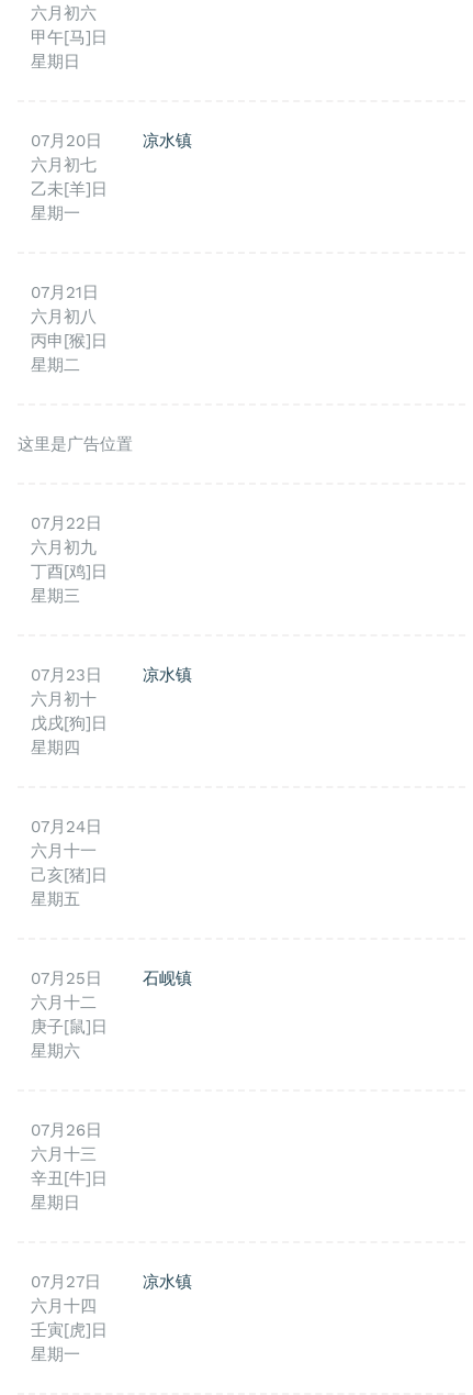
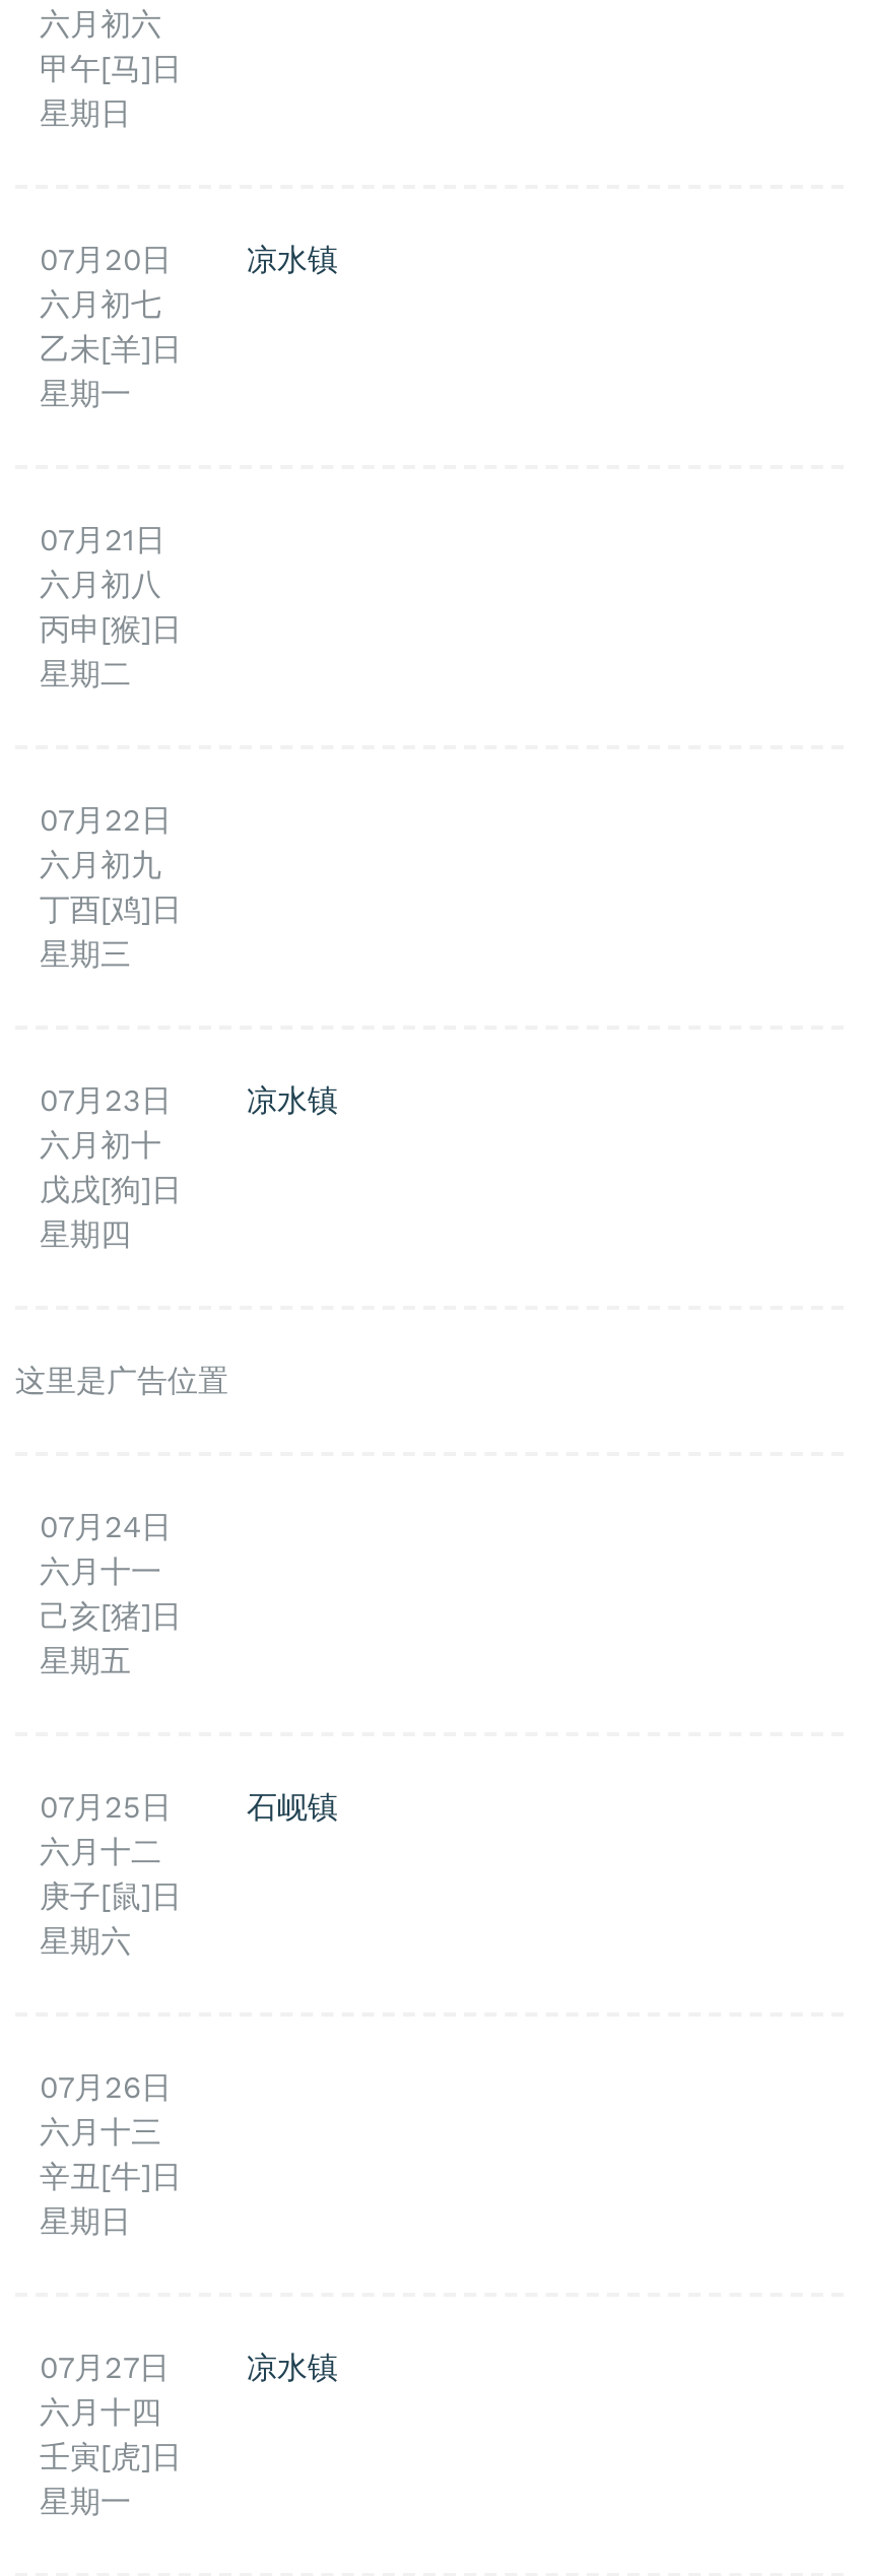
moved [18,434,133,454] -> [15,1363,228,1400]: 这里是广告位置
moved [31,514,192,758] -> [40,803,338,1253]: 07月22日 | 六月初九 | 丁酉[鸡]日 | 星期三 | 07月23日 | 六月初十 | 星期四 | 凉水镇

